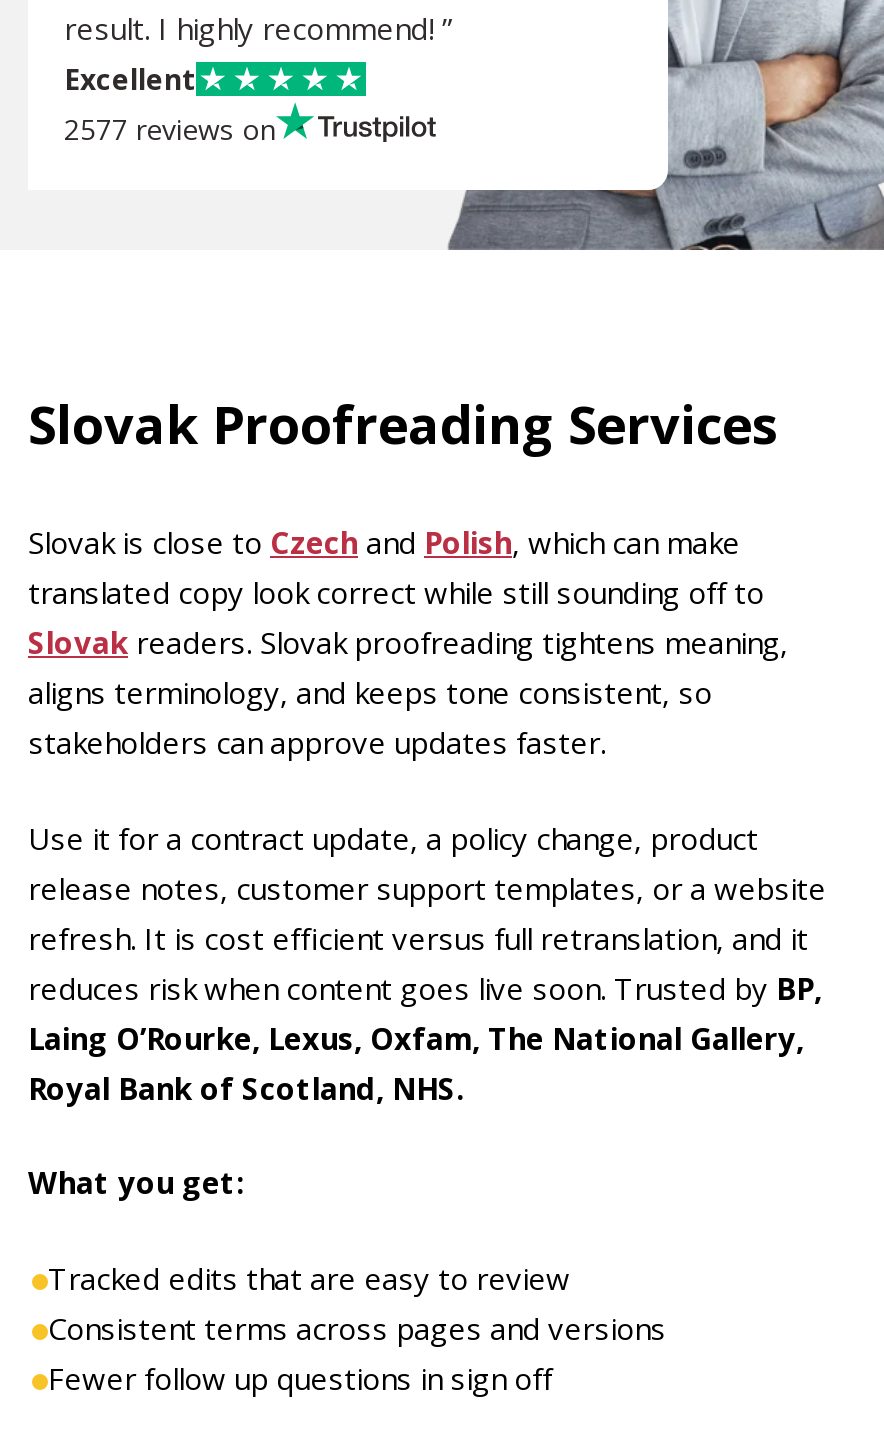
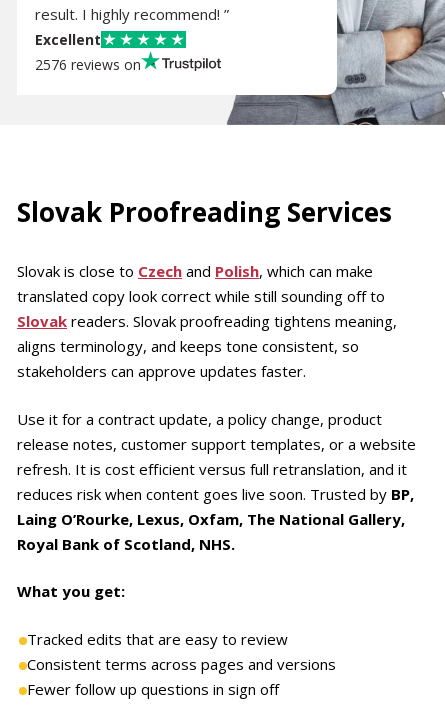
[64,110,276,148] 2577 reviews on -> [35,55,141,74] 2576 reviews on

